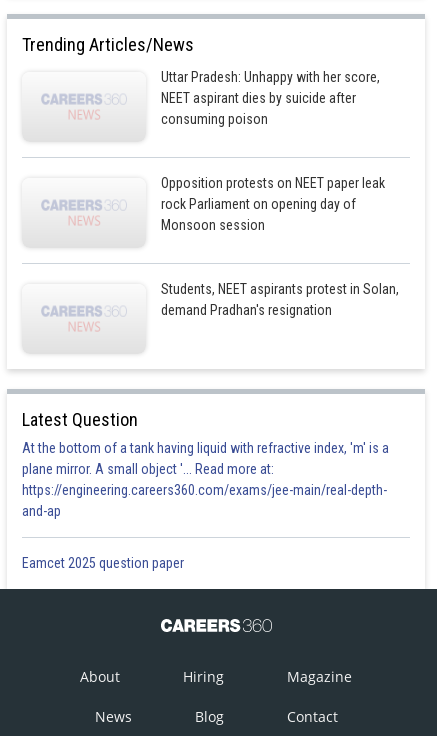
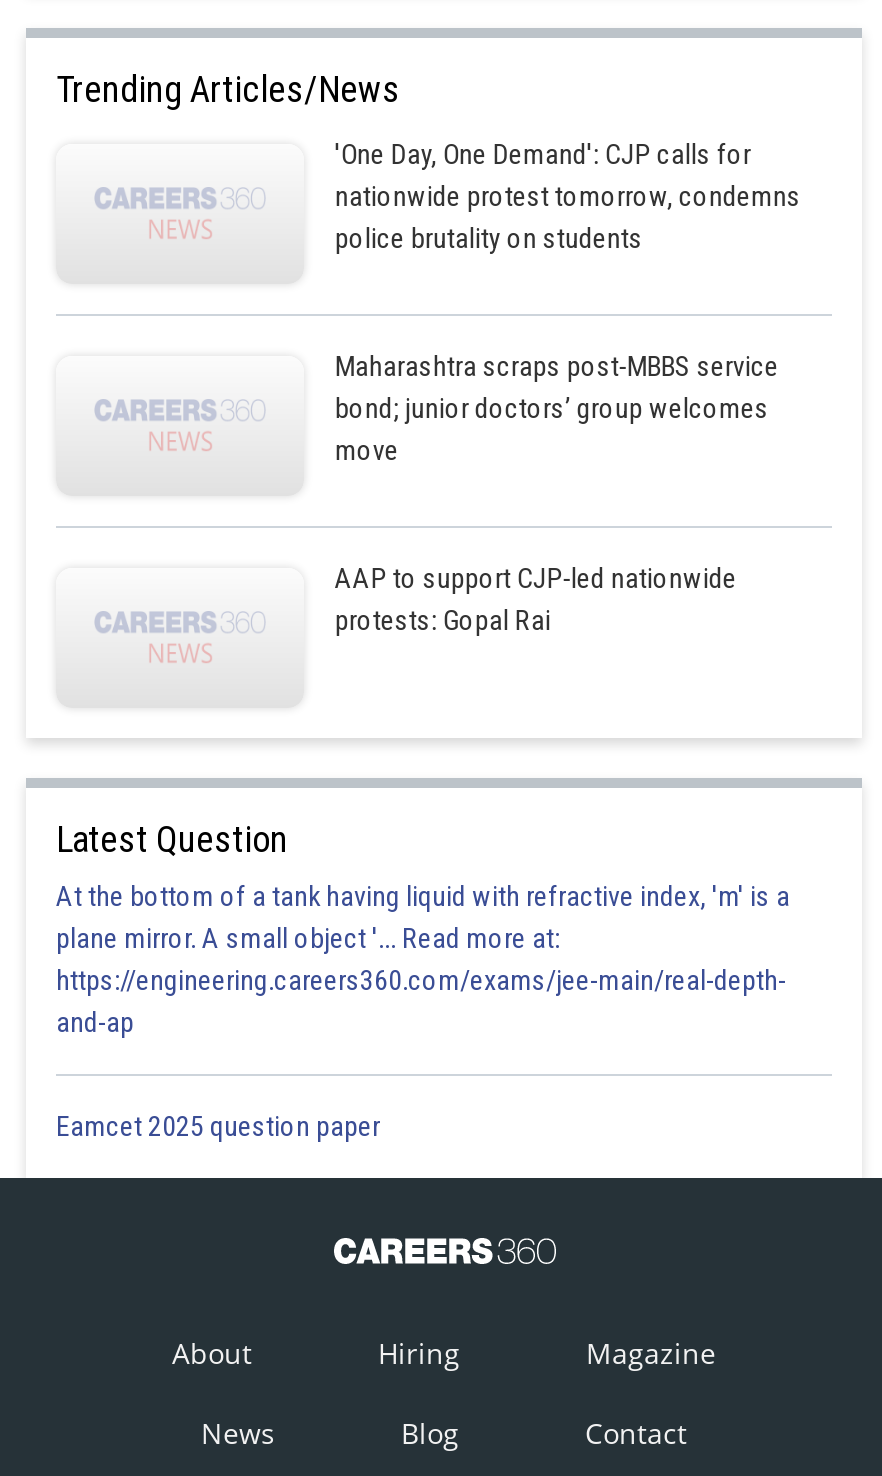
[161,69,380,127] Uttar Pradesh: Unhappy with her score, | NEET aspirant dies by suicide after | consuming poison -> [335,138,801,254] 'One Day, One Demand': CJP calls for | nationwide protest tomorrow, condemns | police brutality on students
[161,175,385,233] Opposition protests on NEET paper leak | rock Parliament on opening day of | Monsoon session -> [335,350,779,466] Maharashtra scraps post-MBBS service | bond; junior doctors’ group welcomes | move
[161,281,399,318] Students, NEET aspirants protest in Solan, | demand Pradhan's resignation -> [335,562,737,636] AAP to support CJP-led nationwide | protests: Gopal Rai

